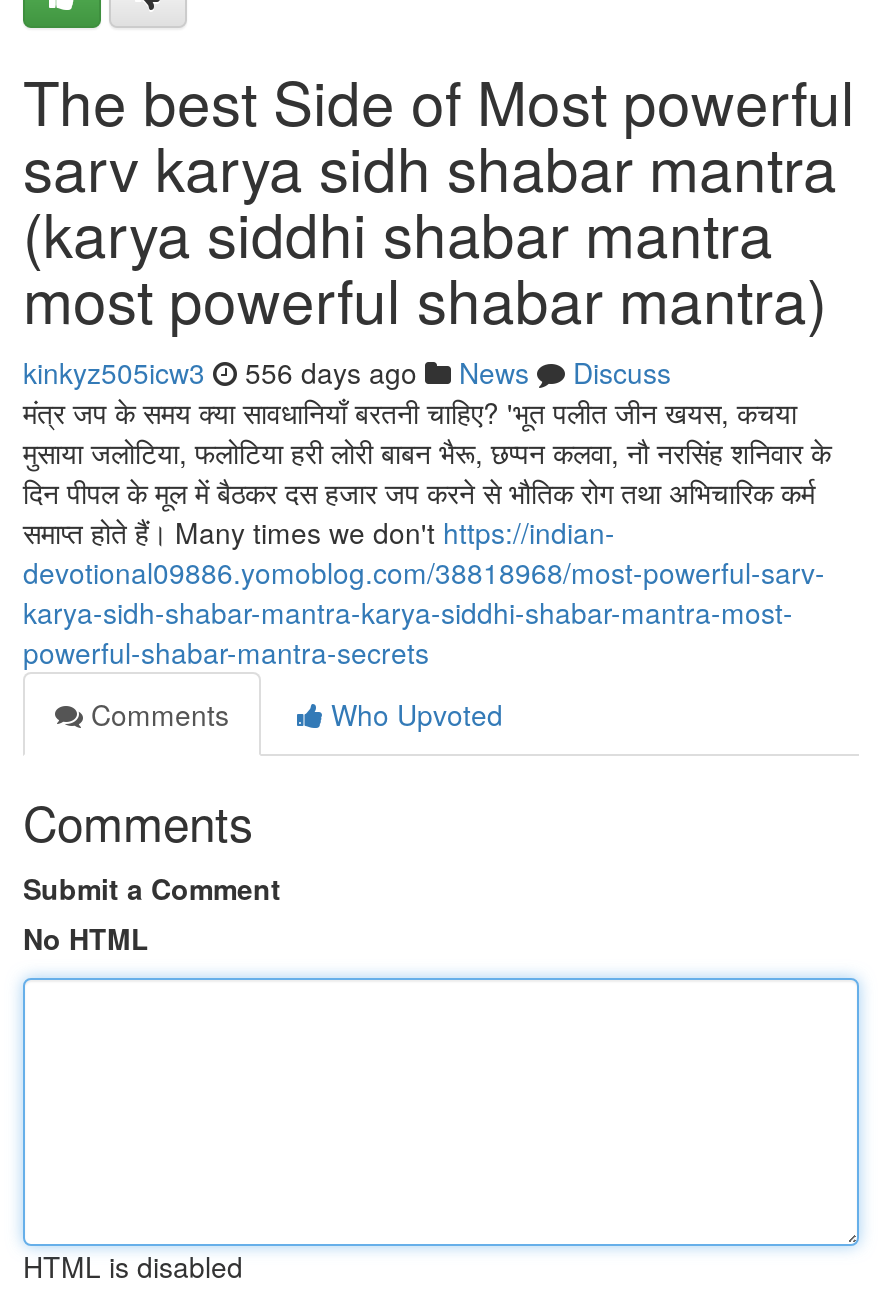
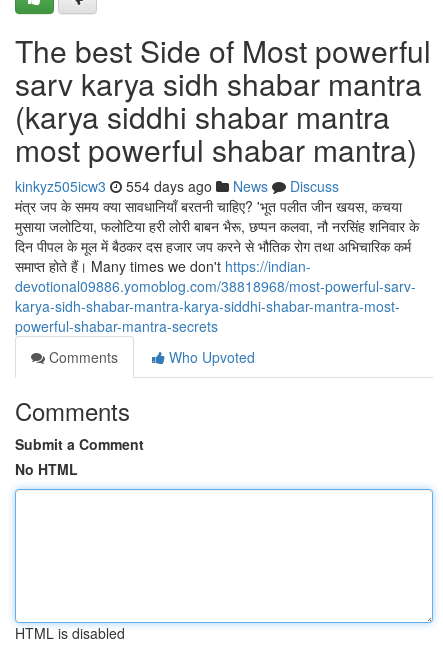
[23,352,671,392] kinkyz505icw3 556 days ago News Discuss -> [15,176,339,196] kinkyz505icw3 554 days ago News Discuss

